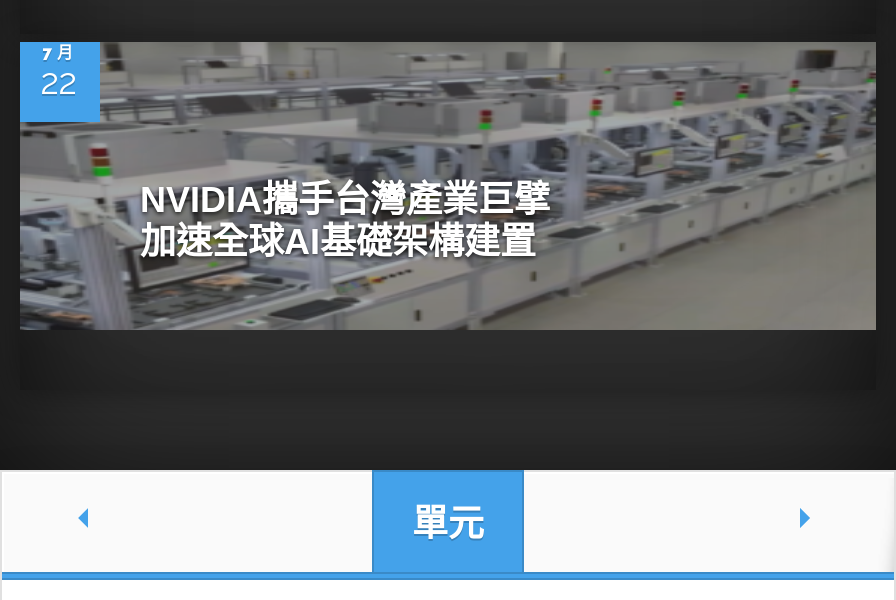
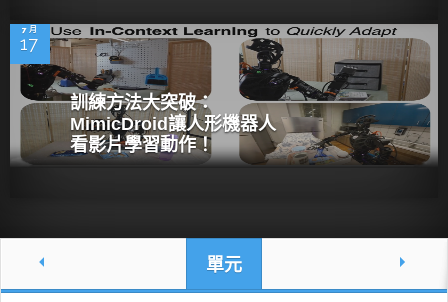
[20,44,876,332] [image] | 22 -> [9,24,438,168] [image] | 17
[140,180,550,262] NVIDIA攜手台灣產業巨擘 | 加速全球AI基礎架構建置 -> [70,93,276,155] 訓練方法大突破： | MimicDroid讓人形機器人 | 看影片學習動作！

